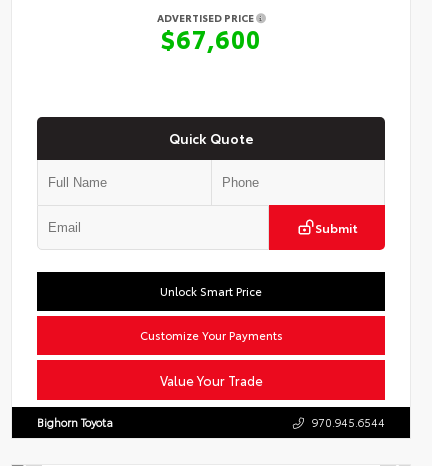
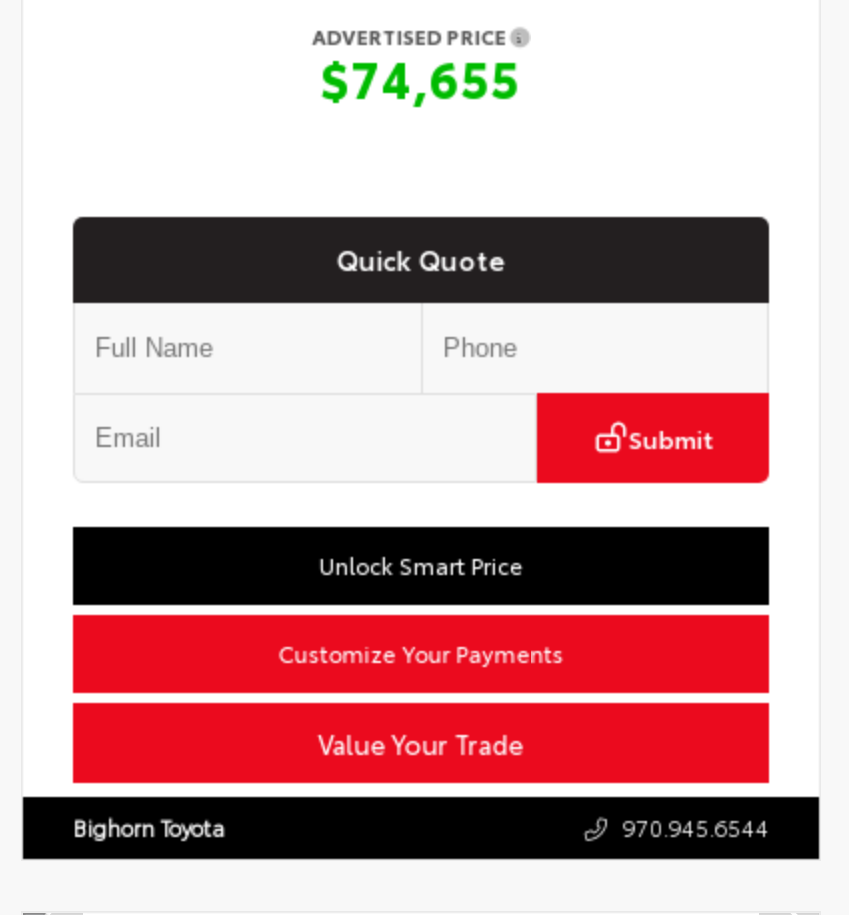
[161,21,261,55] $67,600 -> [321,43,521,111] $74,655

